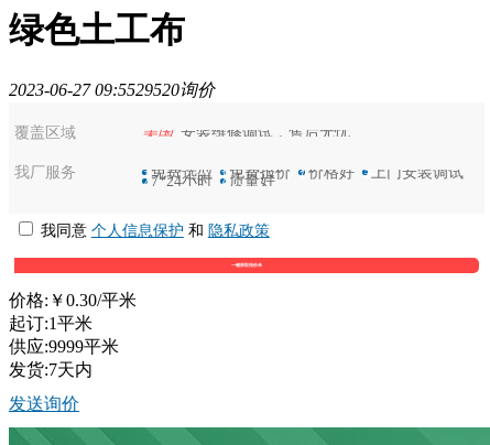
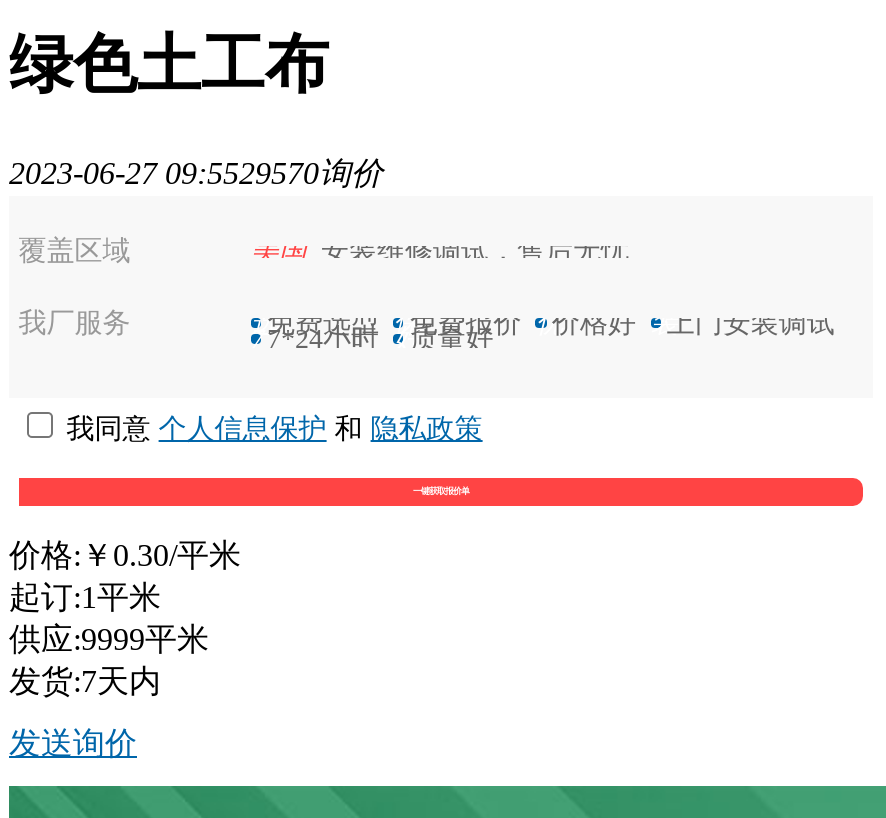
[9,80,215,99] 2023-06-27 09:5529520询价 -> [9,156,383,190] 2023-06-27 09:5529570询价

